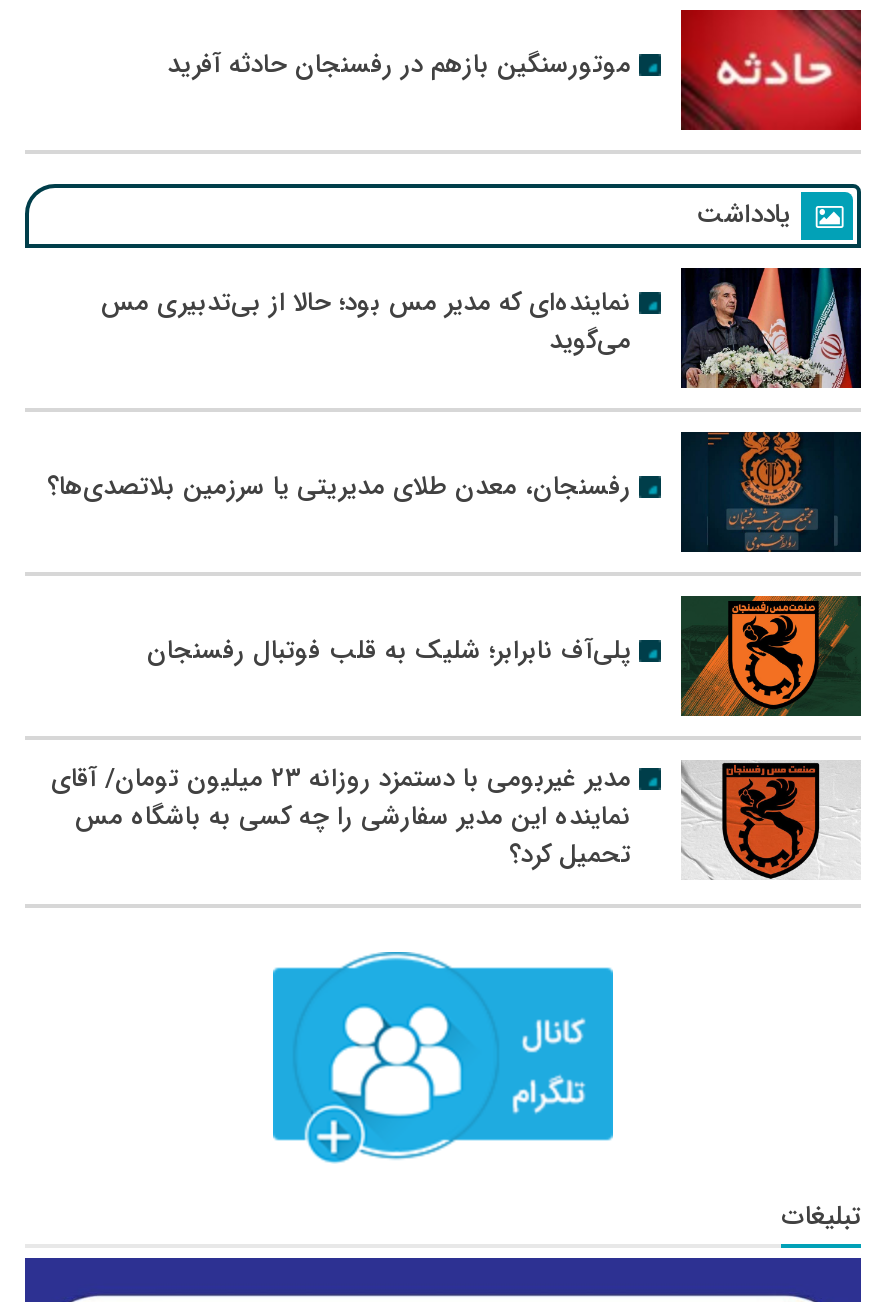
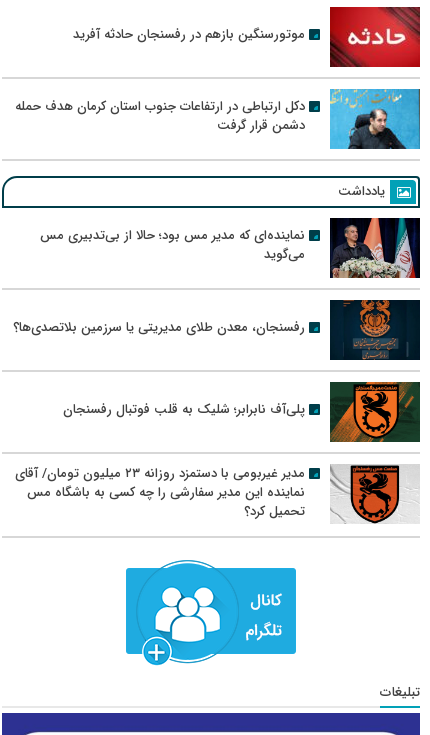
none -> [15,88,421,150] [image] | دکل ارتباطی در ارتفاعات جنوب استان کرمان هدف حمله | دشمن قرار گرفت

